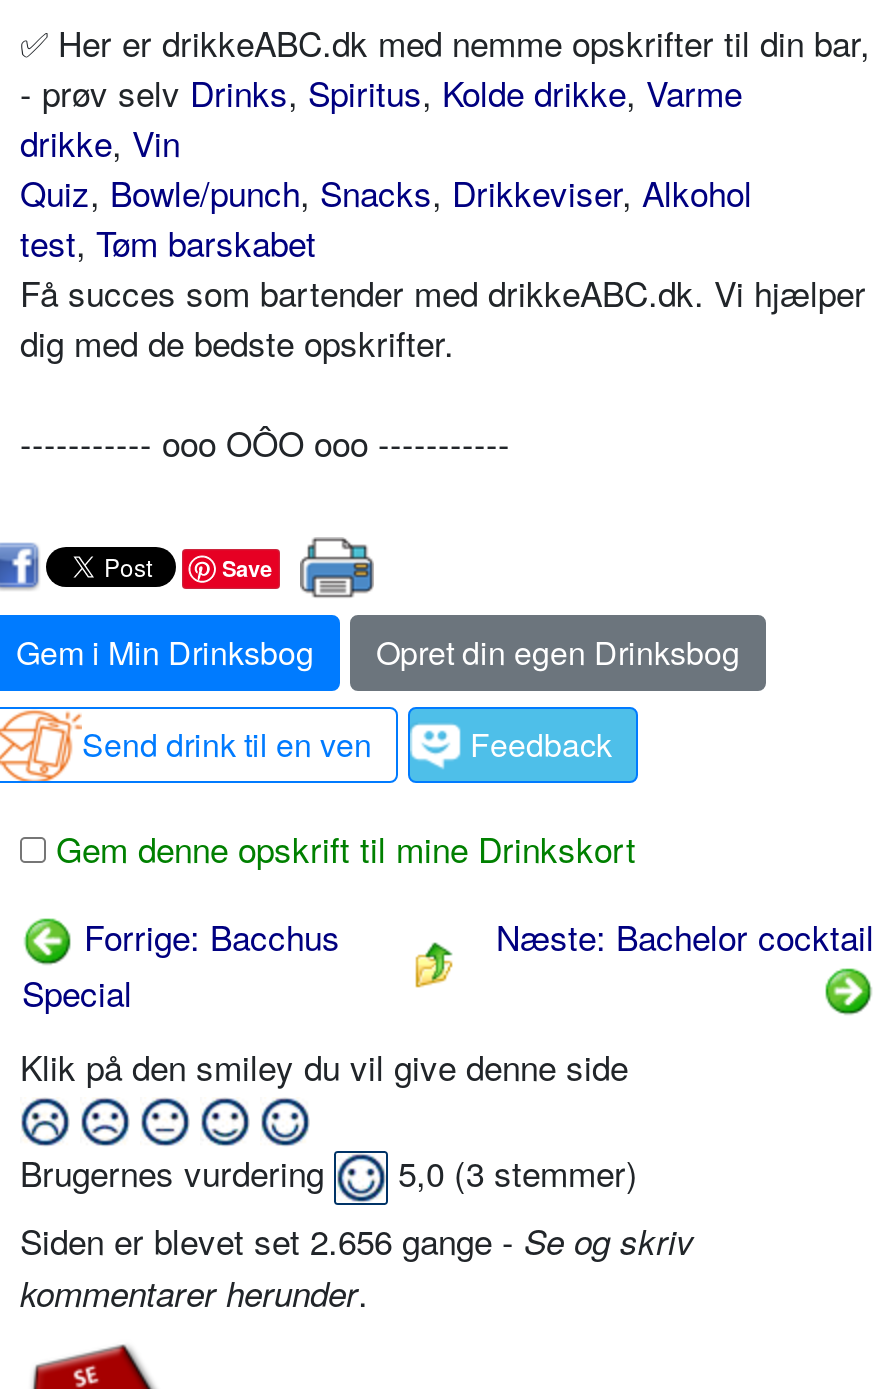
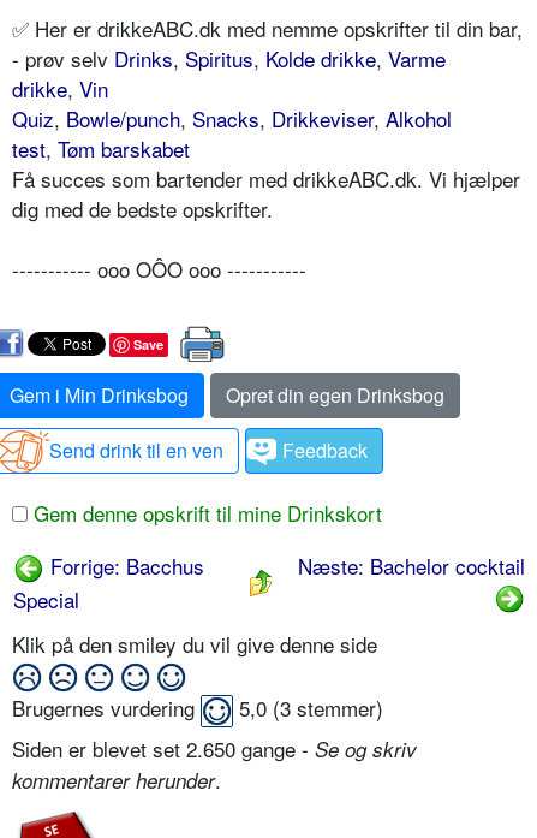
[20,1214,694,1264] Siden er blevet set 2.656 gange - Se og skriv -> [12,733,417,763] Siden er blevet set 2.650 gange - Se og skriv

